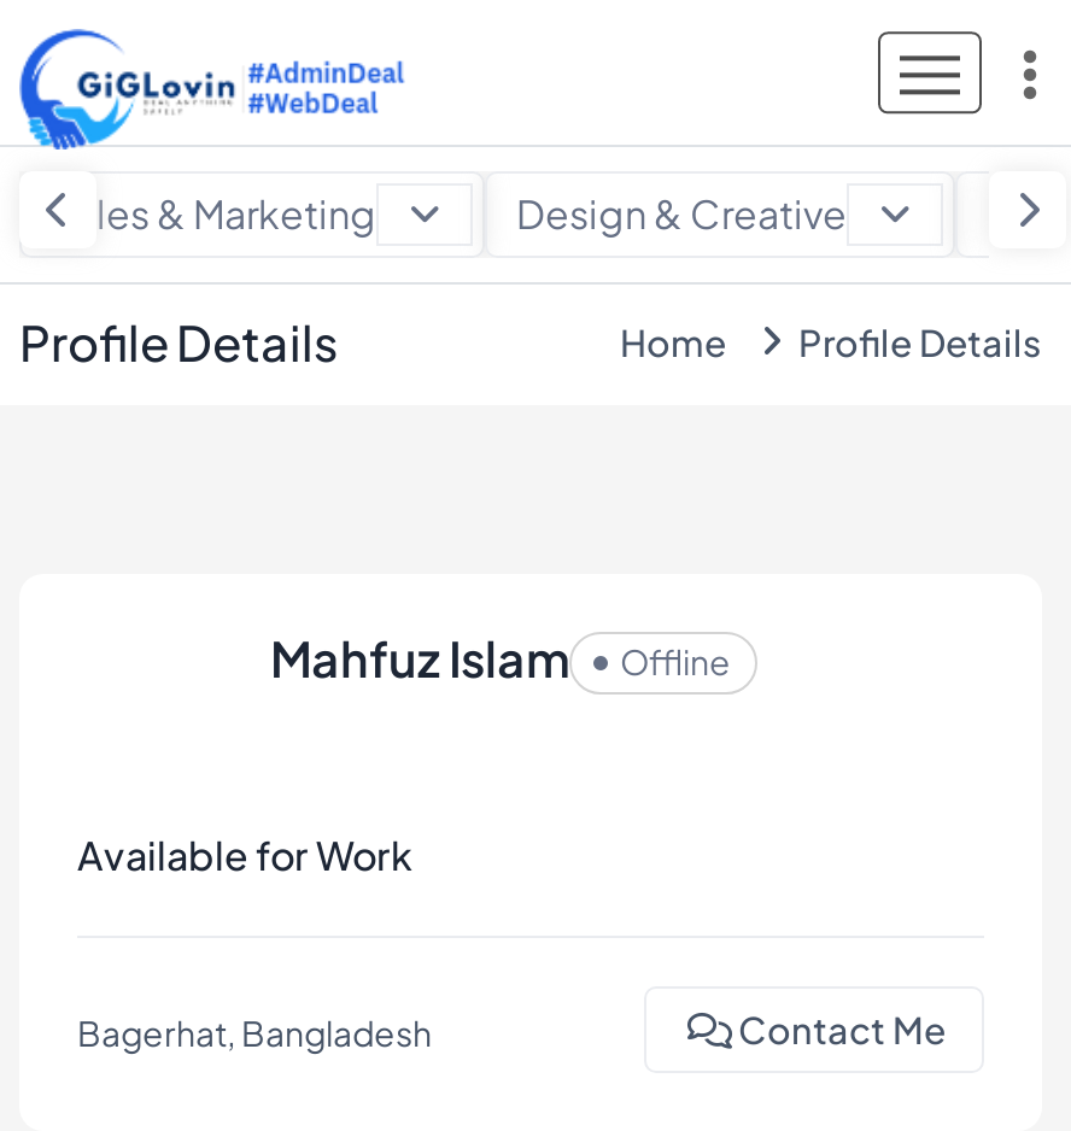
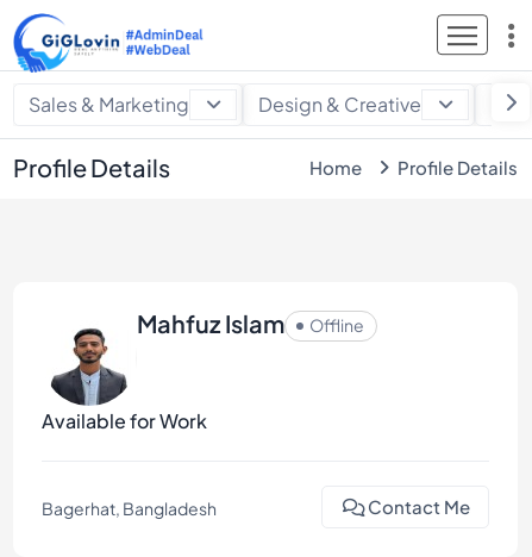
none -> [50,327,129,406] [image]

